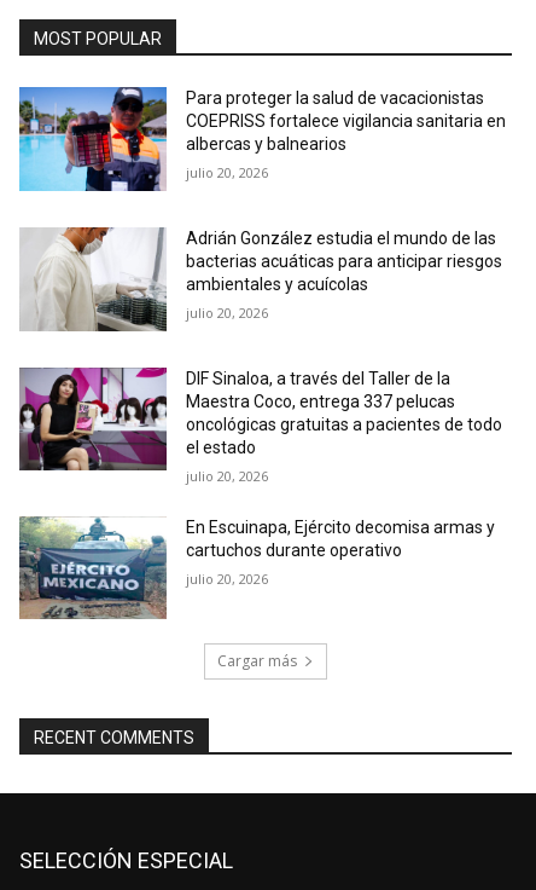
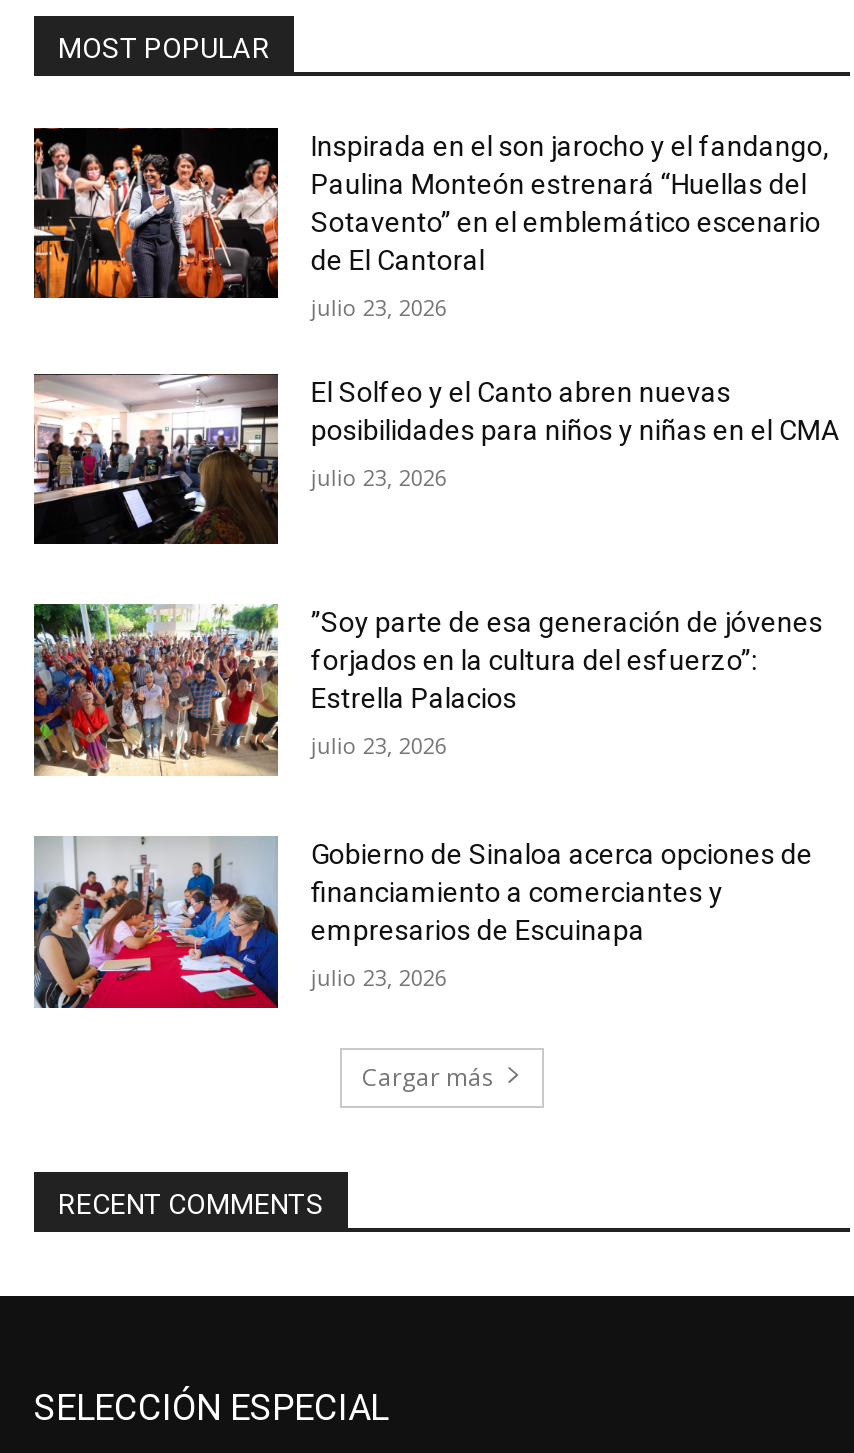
[18,86,506,192] [image] | Para proteger la salud de vacacionistas | COEPRISS fortalece vigilancia sanitaria en | albercas y balnearios -> [32,126,829,300] [image] | Inspirada en el son jarocho y el fandango, | Paulina Monteón estrenará “Huellas del | Sotavento” en el emblemático escenario | de El Cantoral
[186,164,268,182] julio 20, 2026 -> [311,291,447,321] julio 23, 2026
[19,226,503,340] [image] | Adrián González estudia el mundo de las | bacterias acuáticas para anticipar riesgos | ambientales y acuícolas -> [32,358,841,546] [image] | El Solfeo y el Canto abren nuevas | posibilidades para niños y niñas en el CMA
[186,304,268,322] julio 20, 2026 -> [311,461,447,491] julio 23, 2026
[18,366,503,480] [image] | DIF Sinaloa, a través del Taller de la | Maestra Coco, entrega 337 pelucas | oncológicas gratuitas a pacientes de todo | el estado -> [32,590,823,778] [image] | ”Soy parte de esa generación de jóvenes | forjados en la cultura del esfuerzo”: | Estrella Palacios
[186,466,268,485] julio 20, 2026 -> [311,730,447,760] julio 23, 2026
[19,516,495,620] [image] | En Escuinapa, Ejército decomisa armas y | cartuchos durante operativo -> [32,836,813,1010] [image] | Gobierno de Sinaloa acerca opciones de | financiamiento a comerciantes y | empresarios de Escuinapa
[186,569,268,587] julio 20, 2026 -> [311,961,447,991] julio 23, 2026

